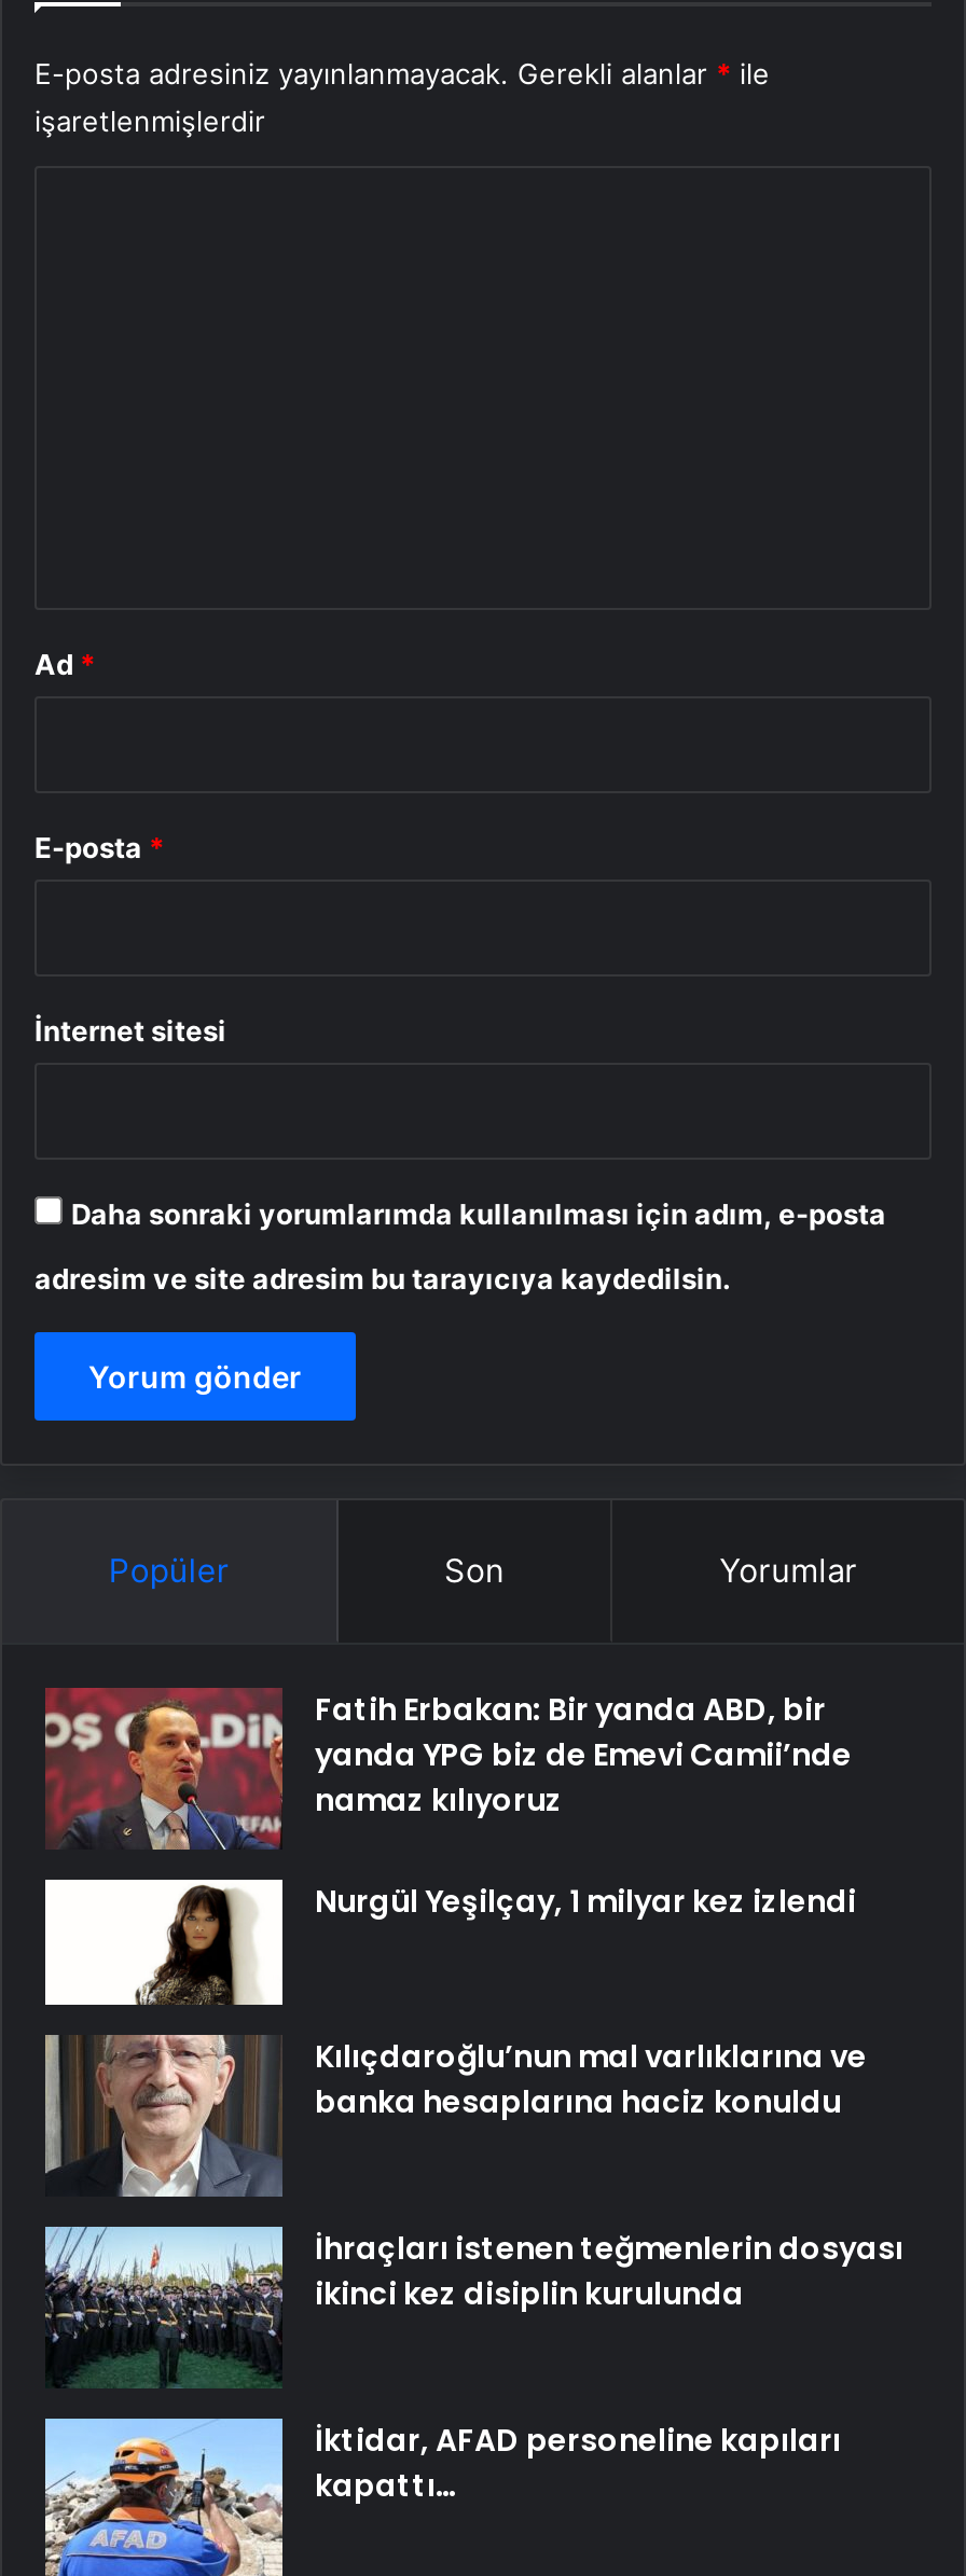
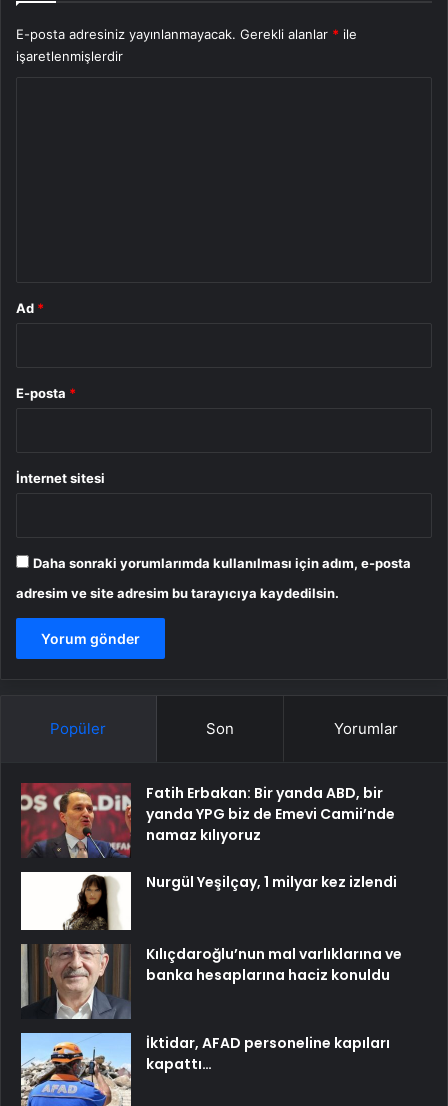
[45,2226,903,2388] [image] | İhraçları istenen teğmenlerin dosyası | ikinci kez disiplin kurulunda -> none

